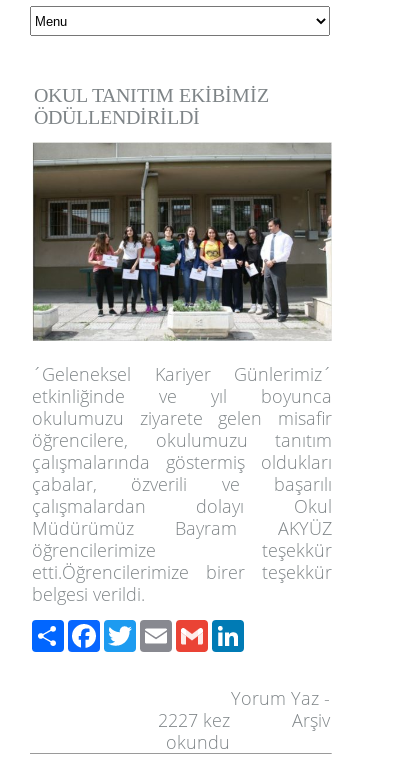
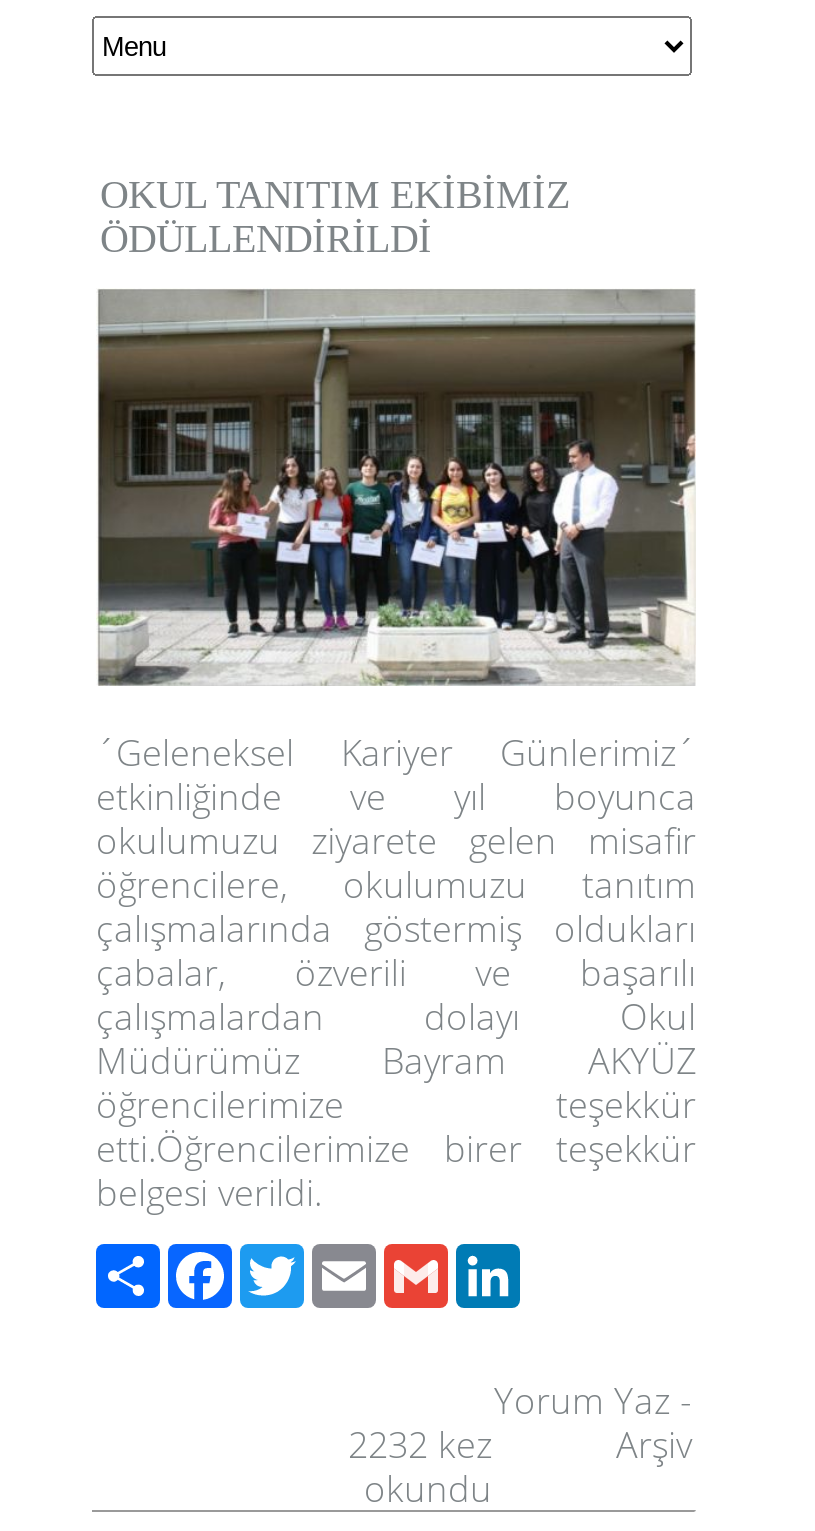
[158,708,230,732] 2227 kez -> [348,1420,492,1468] 2232 kez

